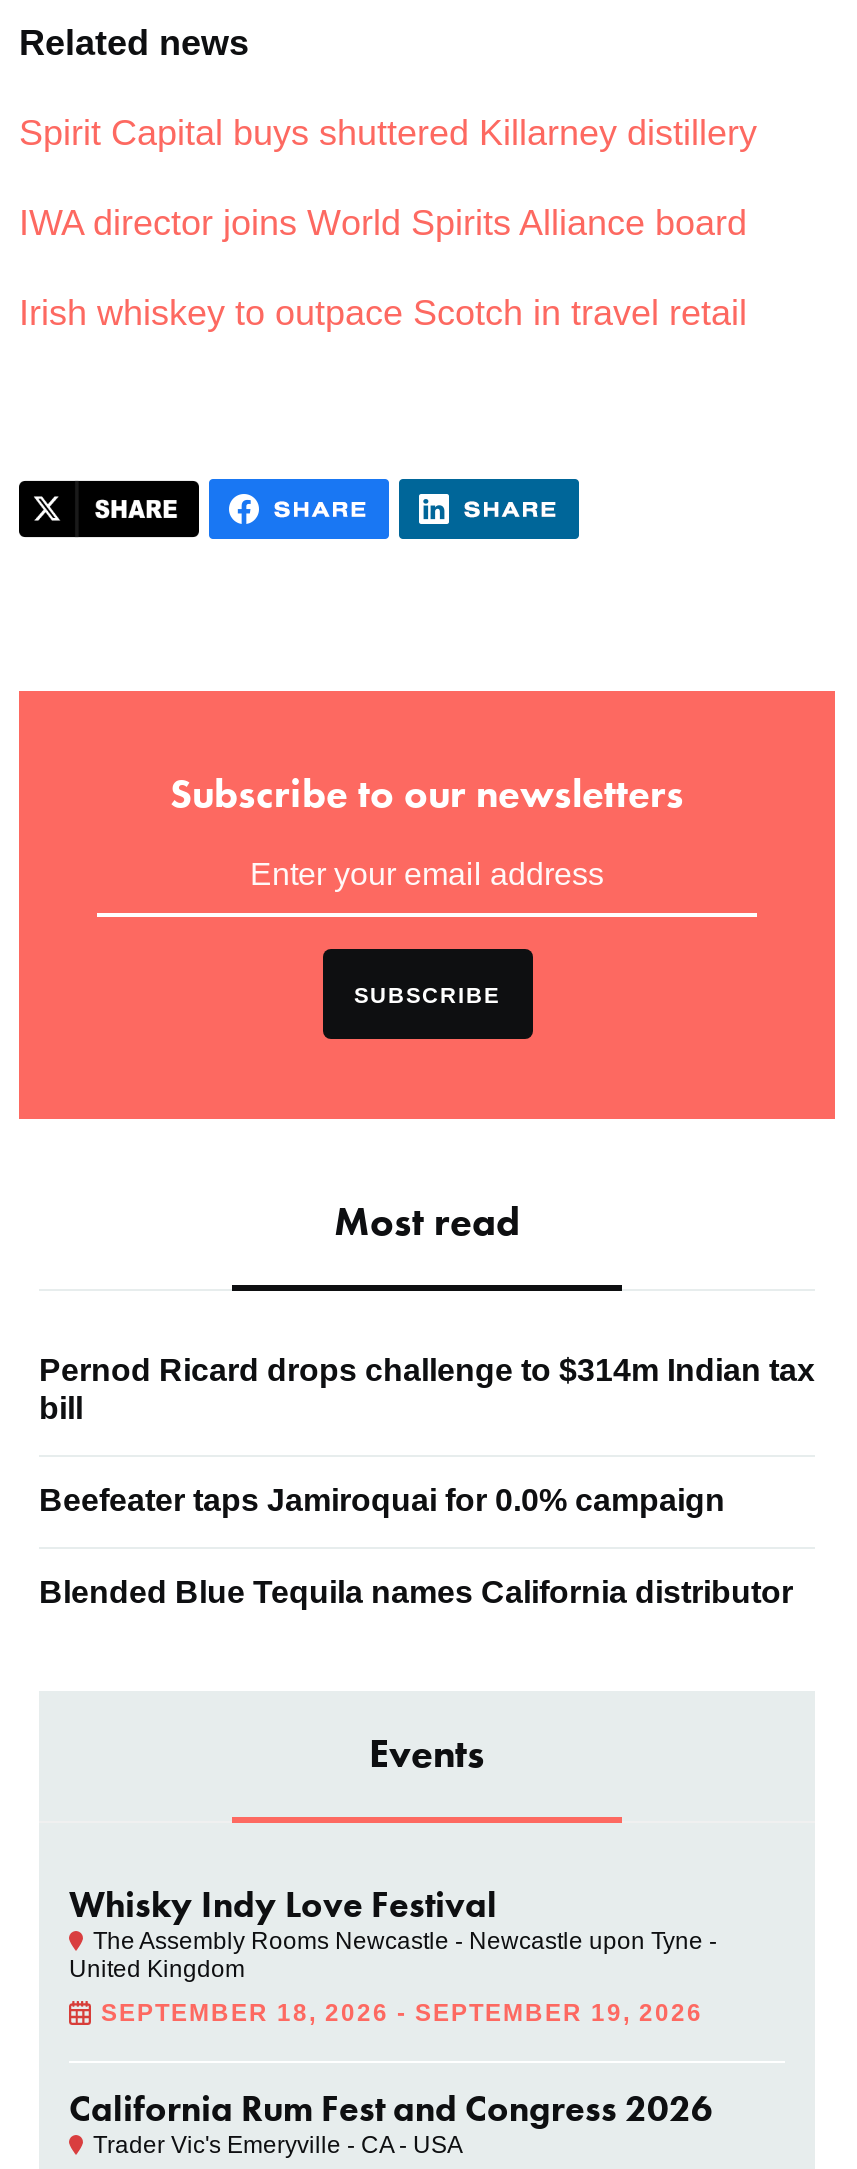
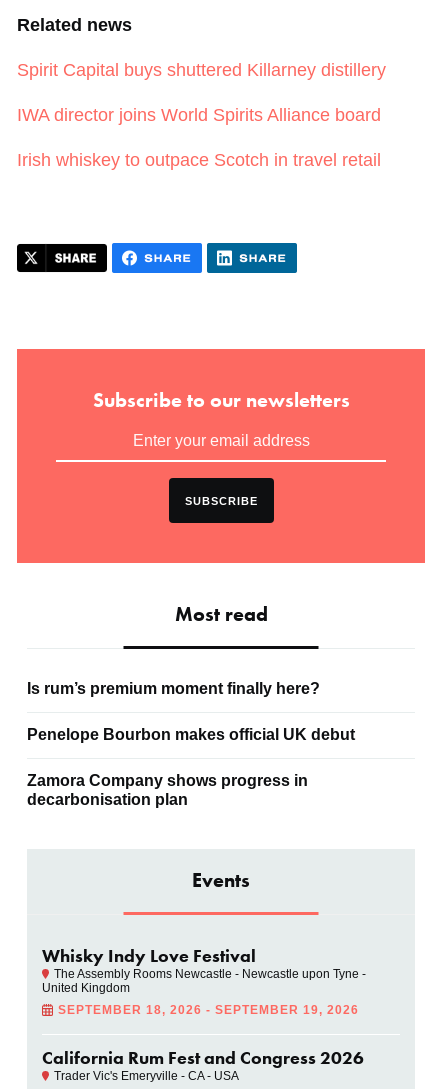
[39,1353,815,1425] Pernod Ricard drops challenge to $314m Indian tax | bill -> [27,680,320,697] Is rum’s premium moment finally here?
[39,1483,725,1517] Beefeater taps Jamiroquai for 0.0% campaign -> [27,726,355,743] Penelope Bourbon makes official UK debut
[39,1575,793,1609] Blended Blue Tequila names California distributor -> [27,772,308,808] Zamora Company shows progress in | decarbonisation plan

